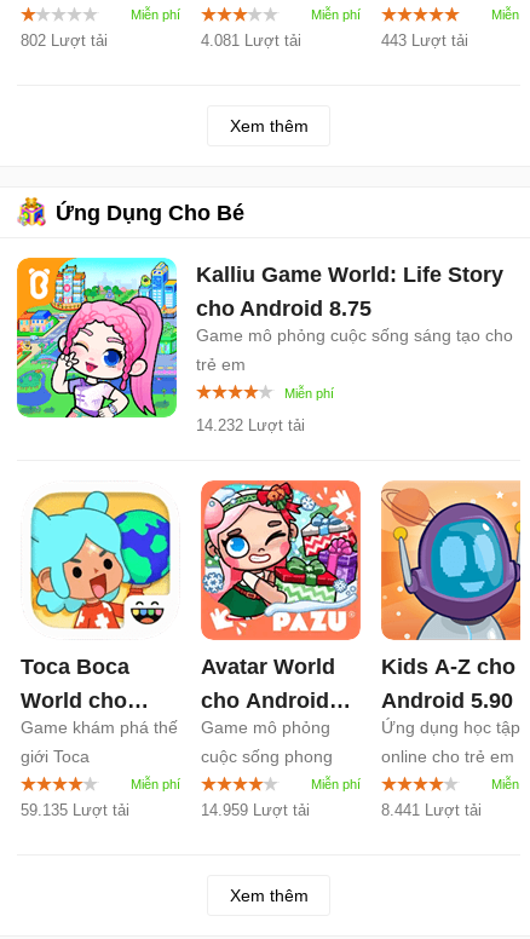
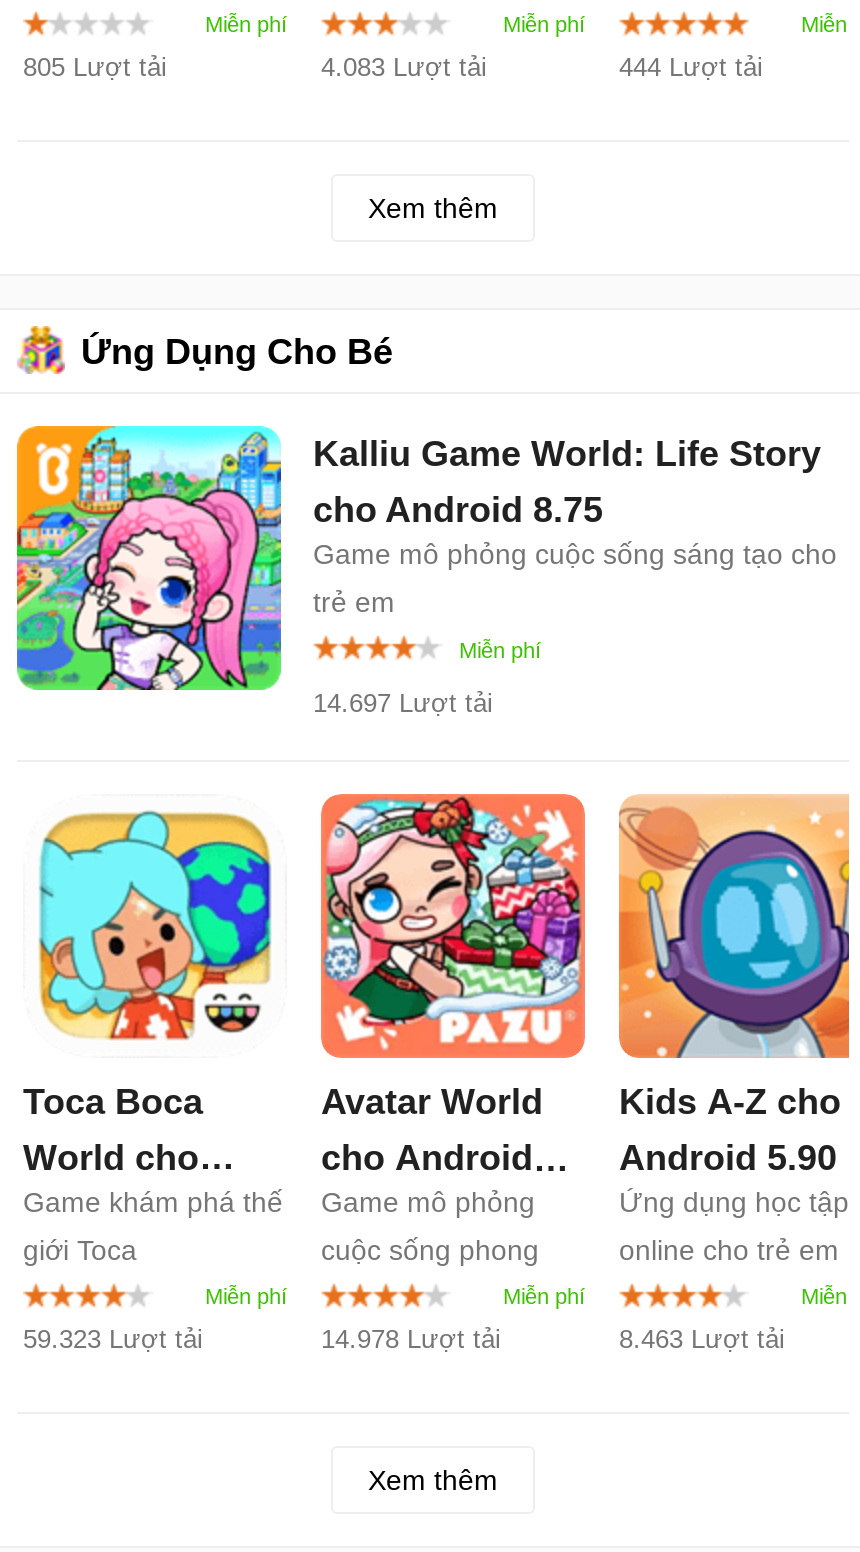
[21,31,108,49] 802 Lượt tải -> [23,52,167,82] 805 Lượt tải
[201,31,301,49] 4.081 Lượt tải -> [321,52,487,82] 4.083 Lượt tải
[381,31,468,49] 443 Lượt tải -> [619,52,763,82] 444 Lượt tải
[196,416,305,435] 14.232 Lượt tải -> [313,688,493,718] 14.697 Lượt tải
[21,801,129,819] 59.135 Lượt tải -> [23,1324,203,1354] 59.323 Lượt tải
[201,801,310,819] 14.959 Lượt tải -> [321,1324,501,1354] 14.978 Lượt tải
[381,801,482,819] 8.441 Lượt tải -> [619,1324,785,1354] 8.463 Lượt tải

